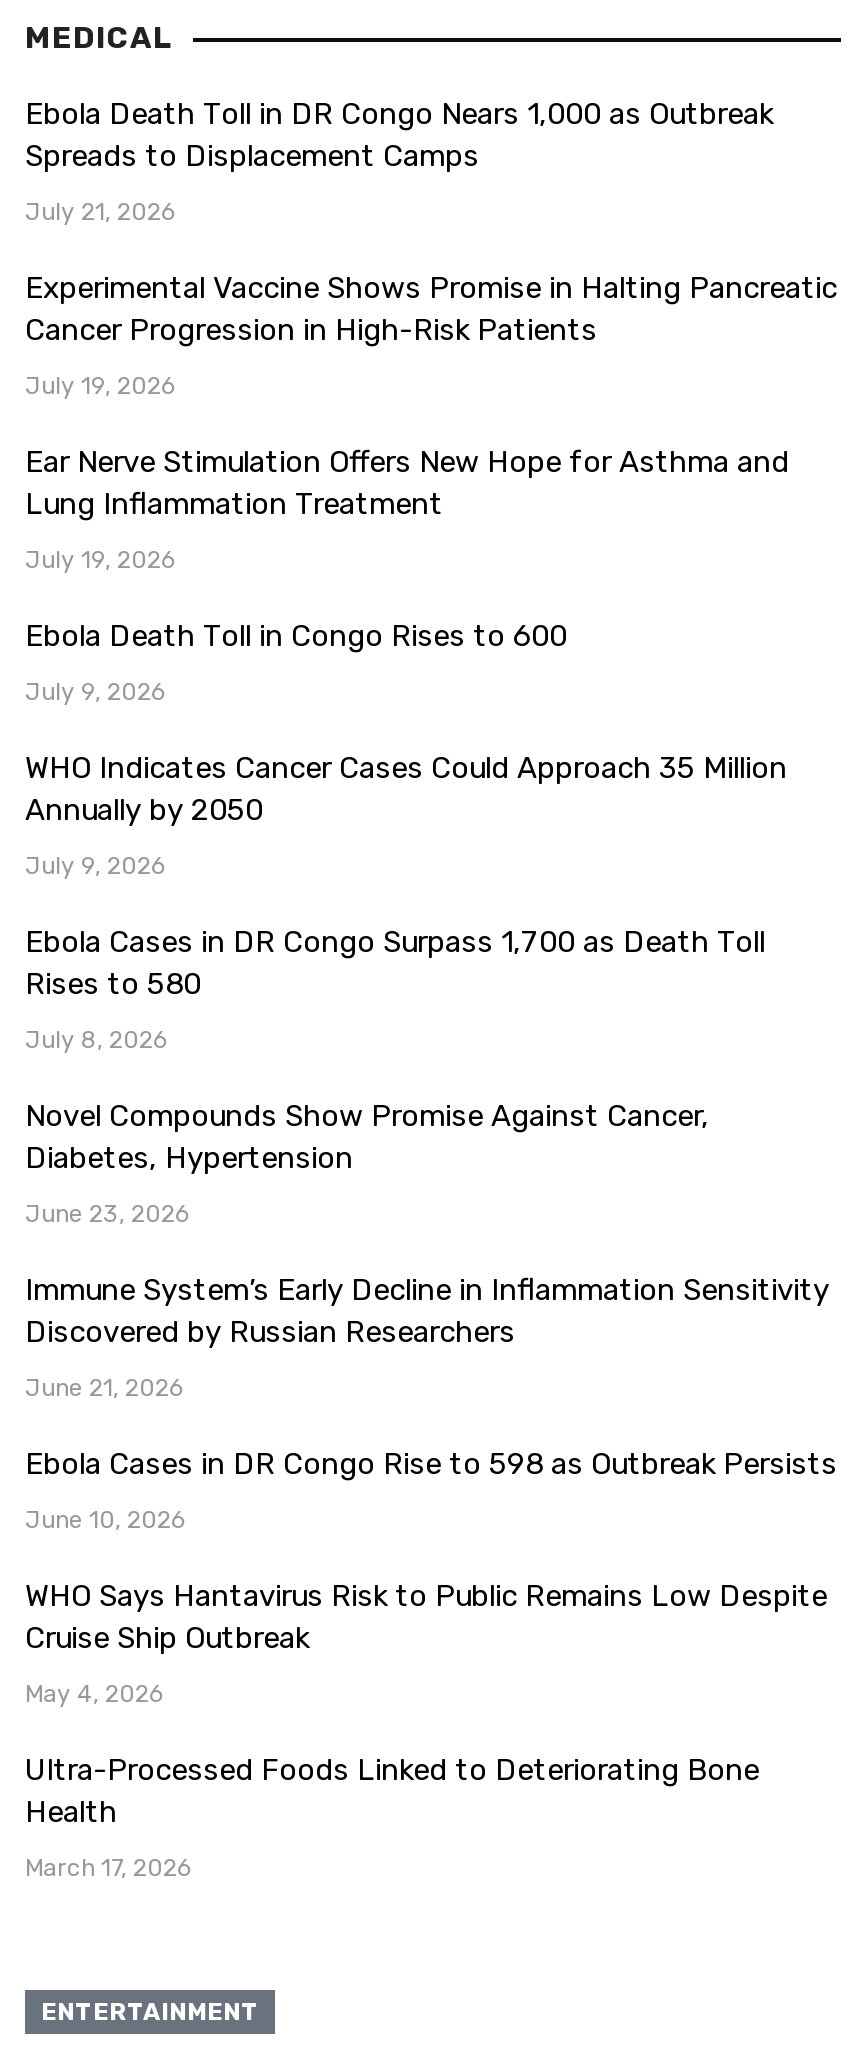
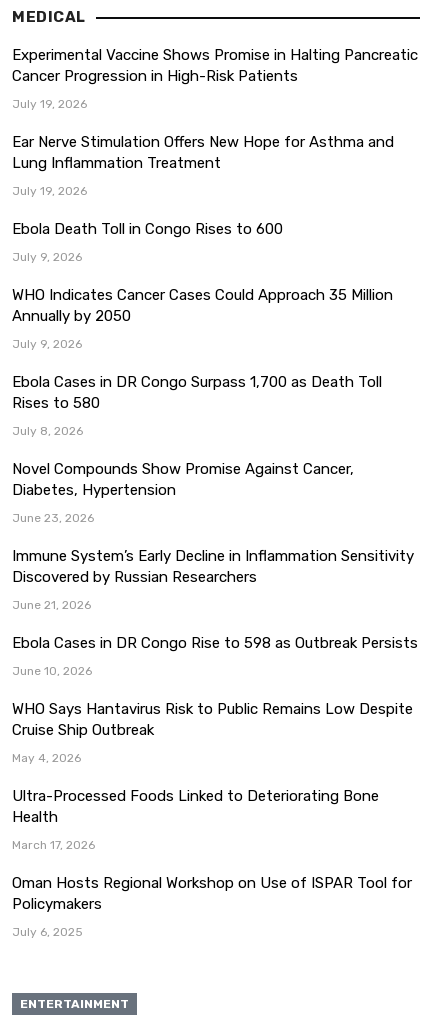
[25,96,773,226] Ebola Death Toll in DR Congo Nears 1,000 as Outbreak | Spreads to Displacement Camps | July 21, 2026 -> none
moved [25,270,837,1882] -> [12,46,418,852]: Experimental Vaccine Shows Promise in Halting Pancreatic | Cancer Progression in High-Risk Patients | July 19, 2026 | ... | Health | March 17, 2026
none -> [12,874,412,939] Oman Hosts Regional Workshop on Use of ISPAR Tool for | Policymakers | July 6, 2025

